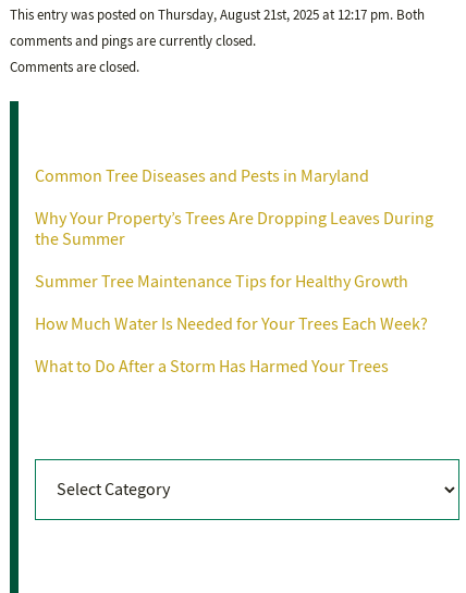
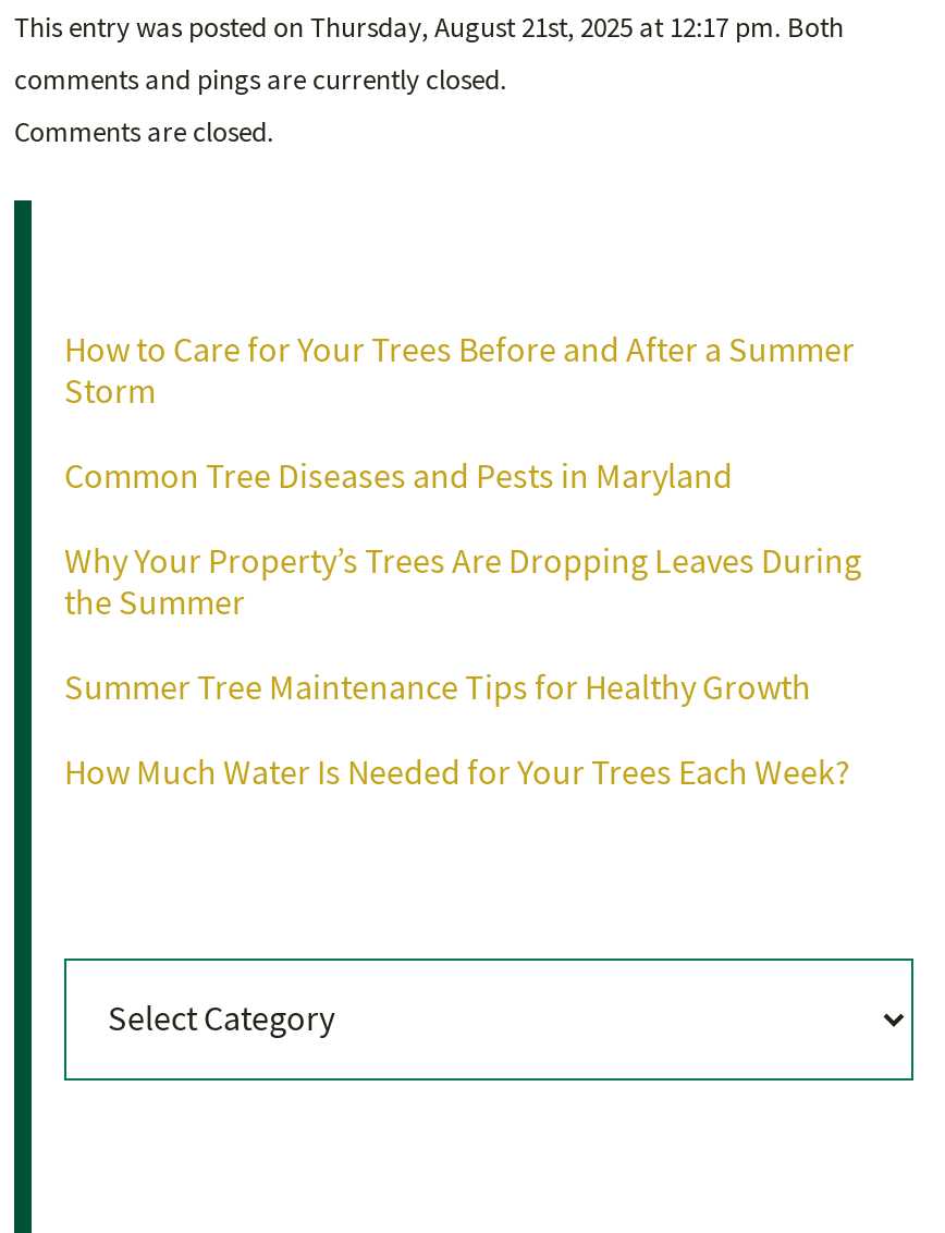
none -> [64,330,855,415] How to Care for Your Trees Before and After a Summer | Storm
moved [35,166,433,335] -> [64,456,861,796]: Common Tree Diseases and Pests in Maryland | Why Your Property’s Trees Are Dropping Leaves During | the Summer | Summer Tree Maintenance Tips for Healthy Growth | How Much Water Is Needed for Your Trees Each Week?
[35,356,389,378] What to Do After a Storm Has Harmed Your Trees -> none

